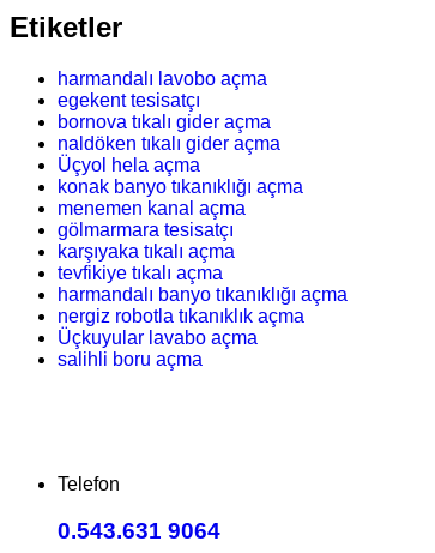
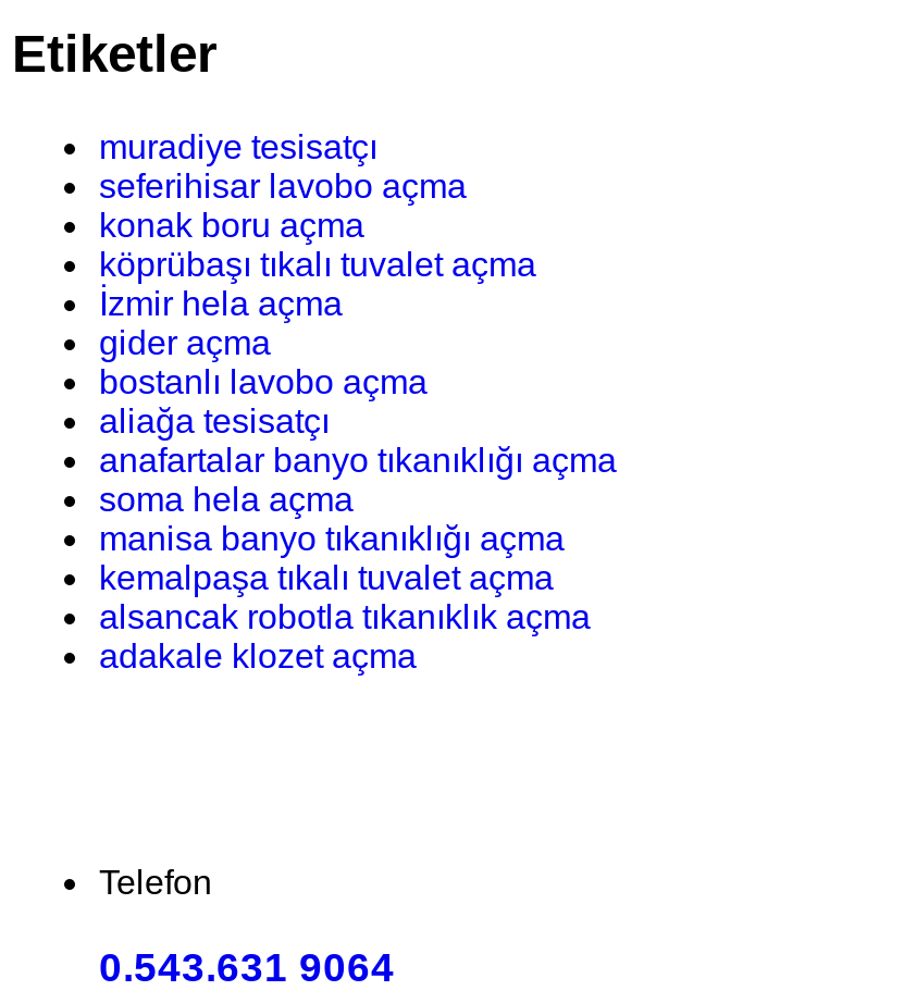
[58,68,348,370] harmandalı lavobo açma | egekent tesisatçı | bornova tıkalı gider açma | naldöken tıkalı gider açma | Üçyol hela açma | konak banyo tıkanıklığı açma | menemen kanal açma | gölmarmara tesisatçı | karşıyaka tıkalı açma | tevfikiye tıkalı açma | harmandalı banyo tıkanıklığı açma | nergiz robotla tıkanıklık açma | Üçkuyular lavabo açma | salihli boru açma -> [99,129,617,675] muradiye tesisatçı | seferihisar lavobo açma | konak boru açma | köprübaşı tıkalı tuvalet açma | İzmir hela açma | gider açma | bostanlı lavobo açma | aliağa tesisatçı | anafartalar banyo tıkanıklığı açma | soma hela açma | manisa banyo tıkanıklığı açma | kemalpaşa tıkalı tuvalet açma | alsancak robotla tıkanıklık açma | adakale klozet açma

